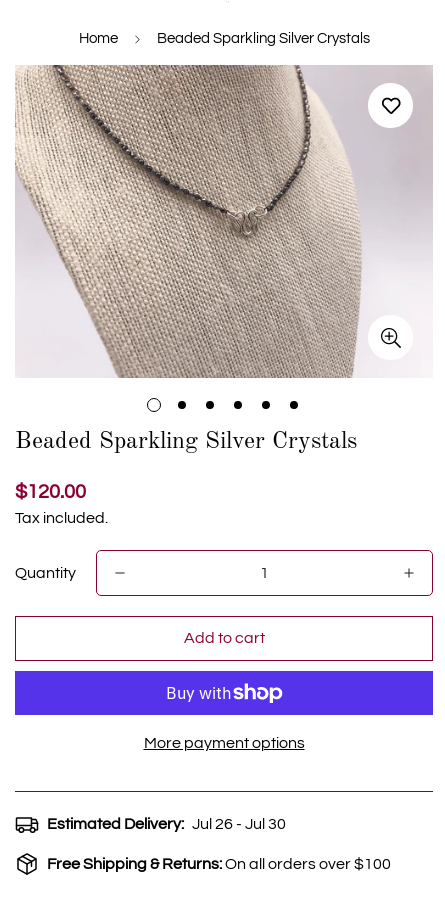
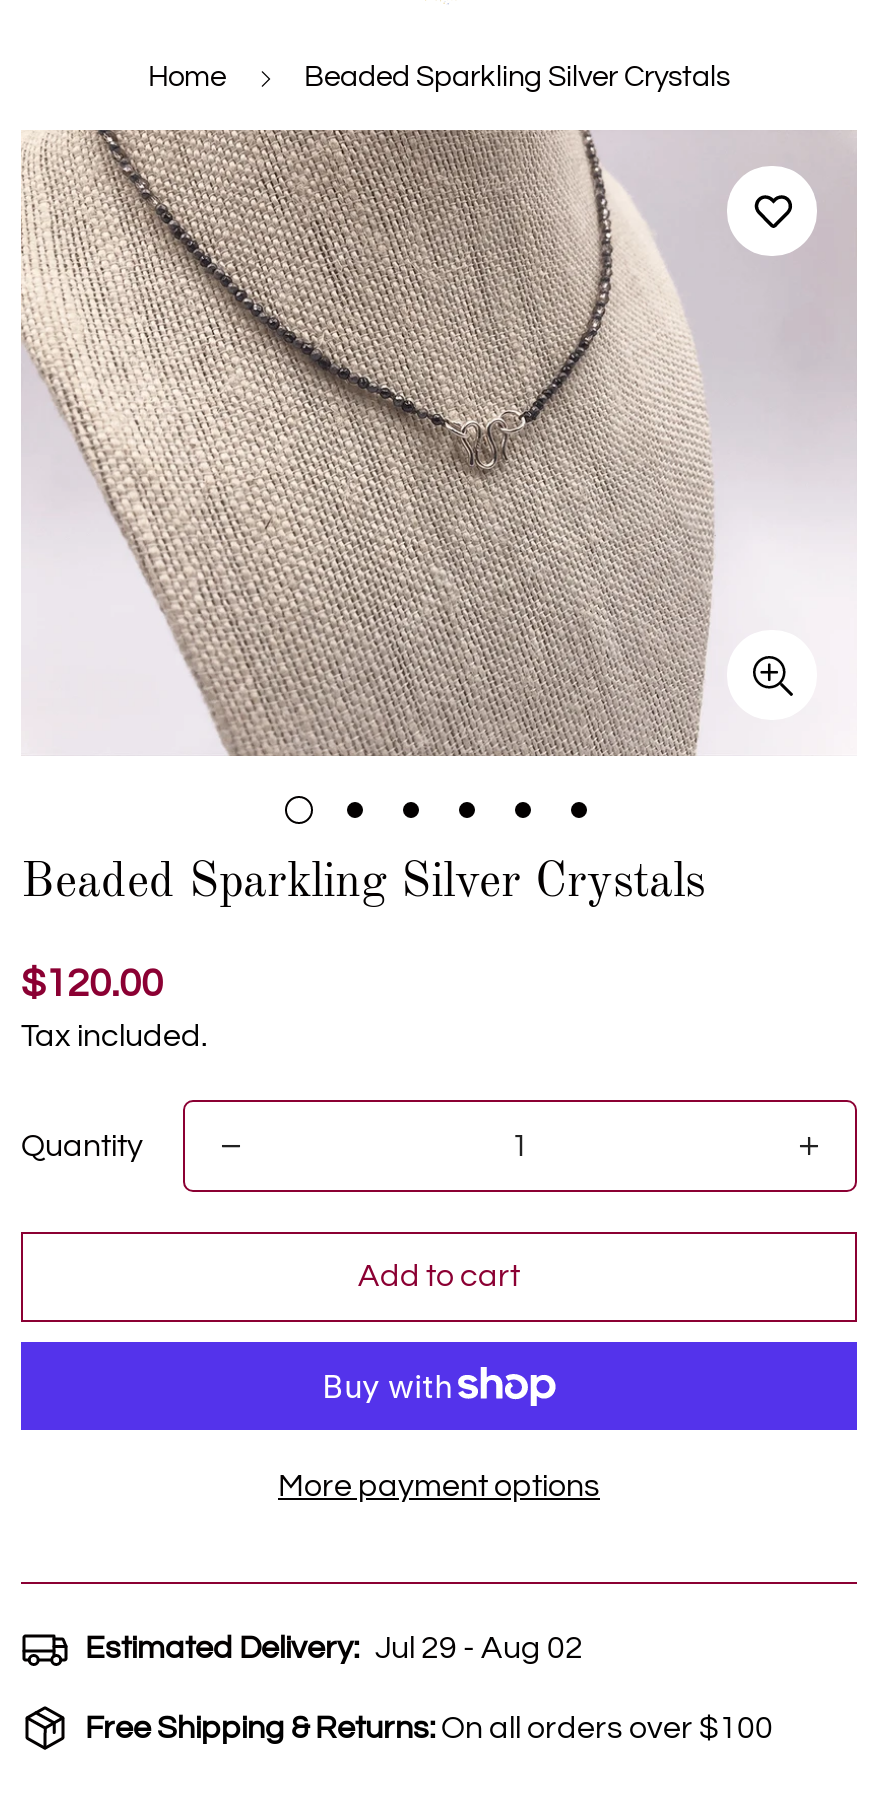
[47,816,286,832] Estimated Delivery: Jul 26 - Jul 30 -> [85,1632,583,1664] Estimated Delivery: Jul 29 - Aug 02

